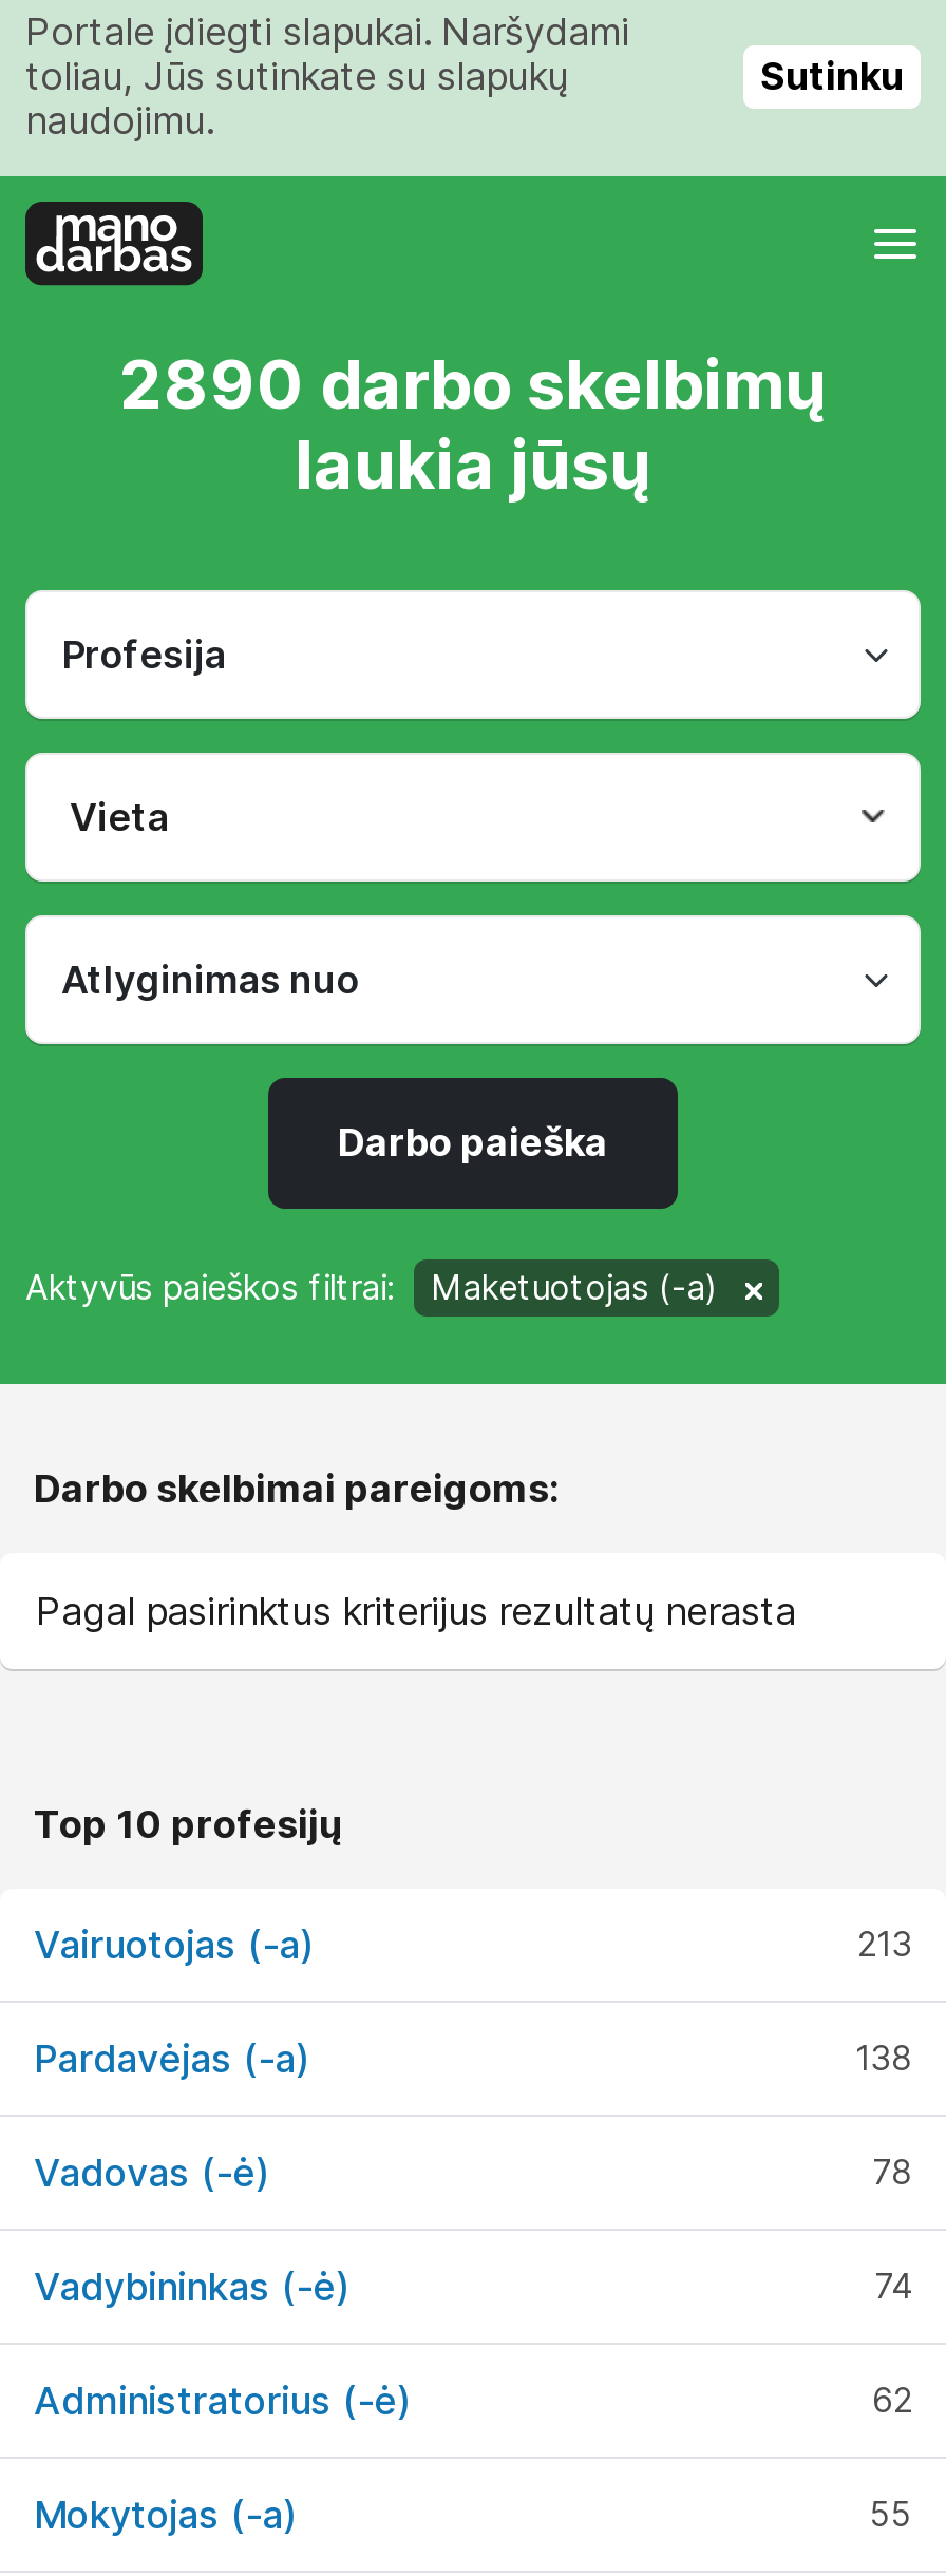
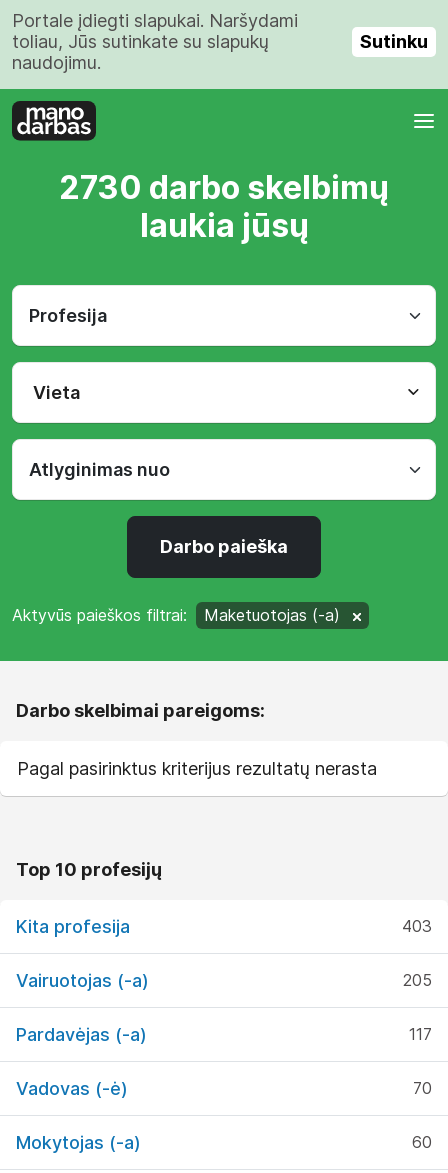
[119,343,827,425] 2890 darbo skelbimų -> [59,168,389,207] 2730 darbo skelbimų
none -> [16,916,432,937] Kita profesija | 403
moved [34,1923,315,2195] -> [16,970,149,1099]: Vairuotojas (-a) | Pardavėjas (-a) | Vadovas (-ė)
[857,1923,912,1965] 213 -> [403,970,432,990] 205
[855,2037,912,2079] 138 -> [409,1024,432,1044] 117
[34,2151,912,2423] 78 | Vadybininkas (-ė) | 74 | Administratorius (-ė) | 62 -> [413,1078,432,1098] 70
[870,2493,912,2535] 55 -> [412,1132,432,1152] 60

